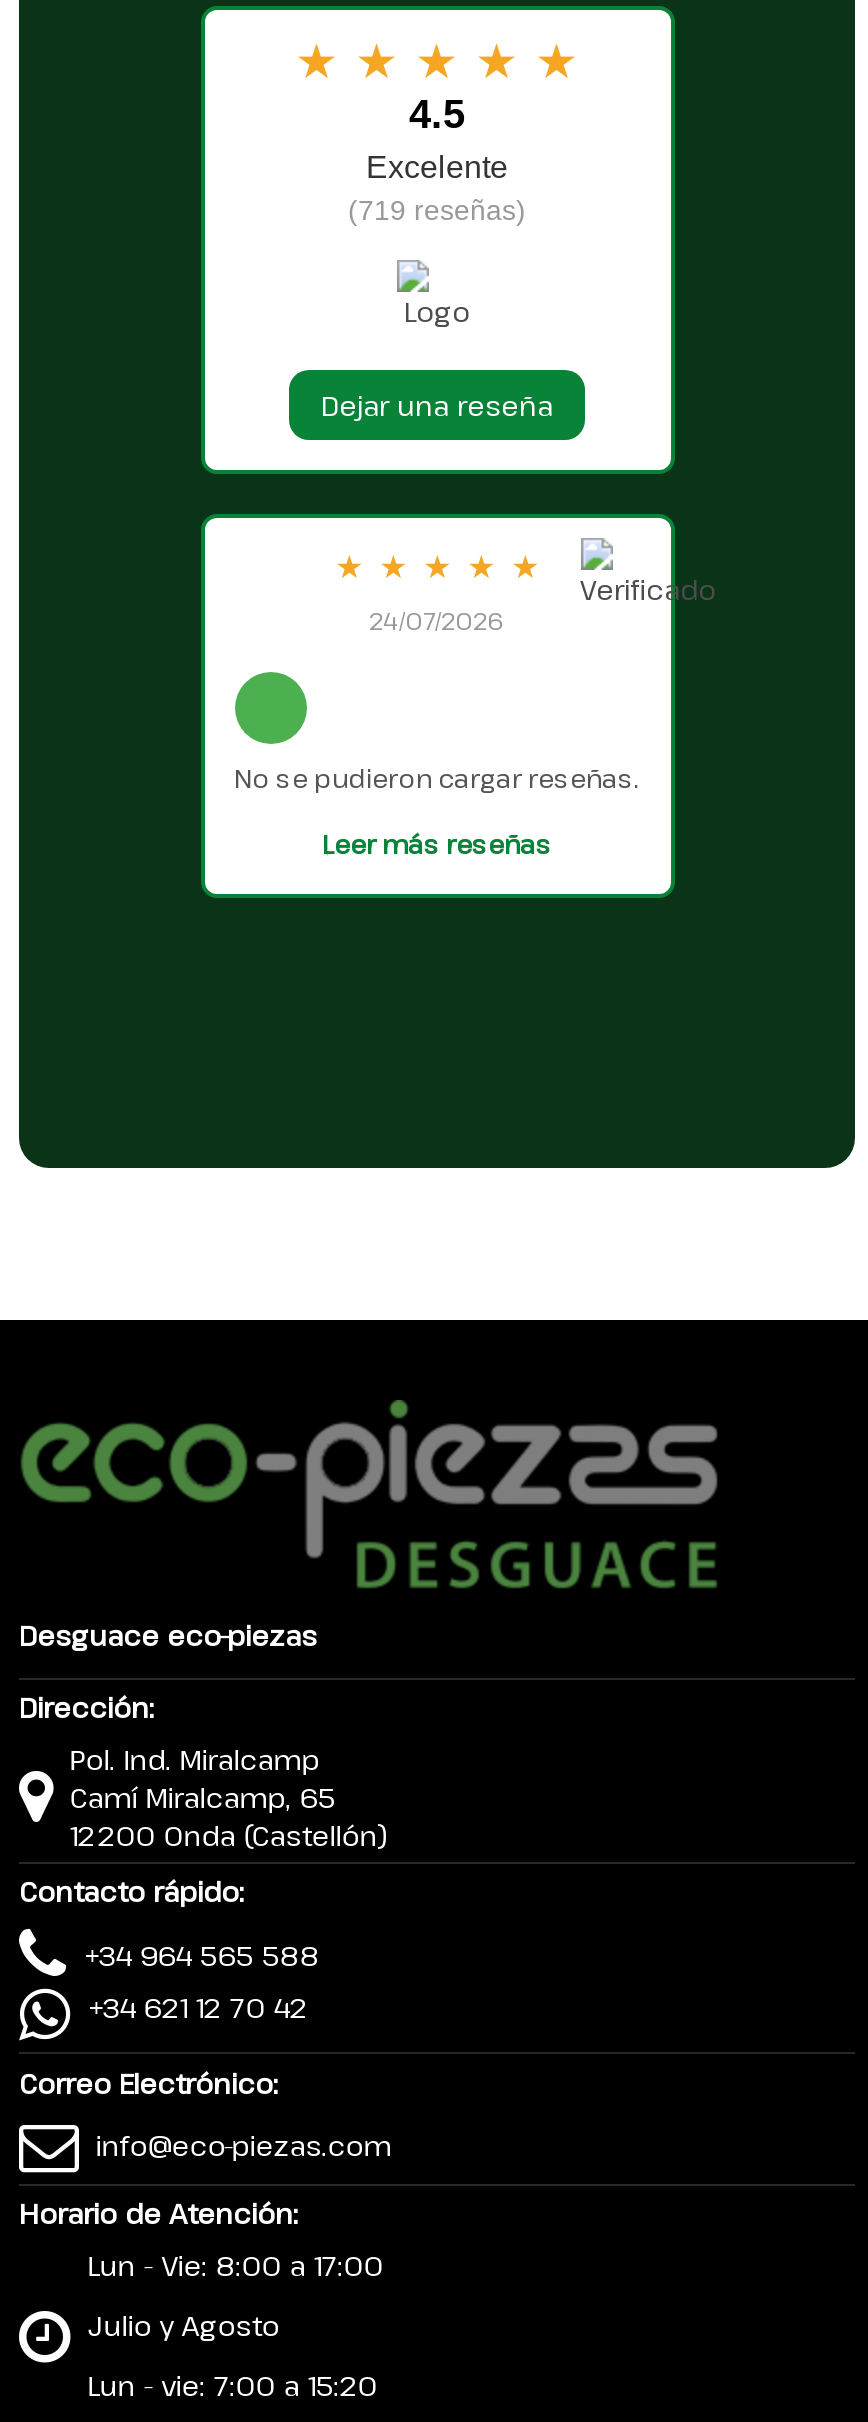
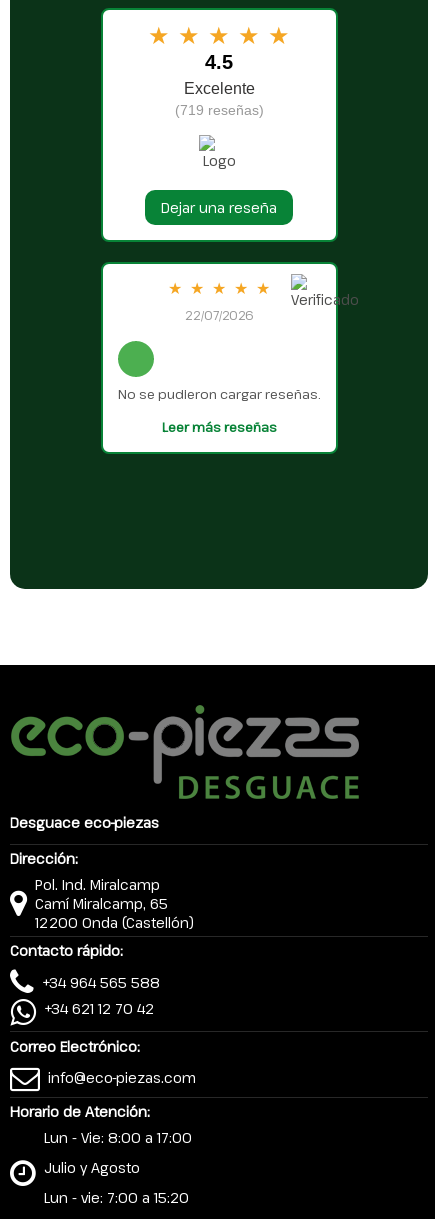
[369,604,505,636] 24/07/2026 -> [184,307,253,323] 22/07/2026

